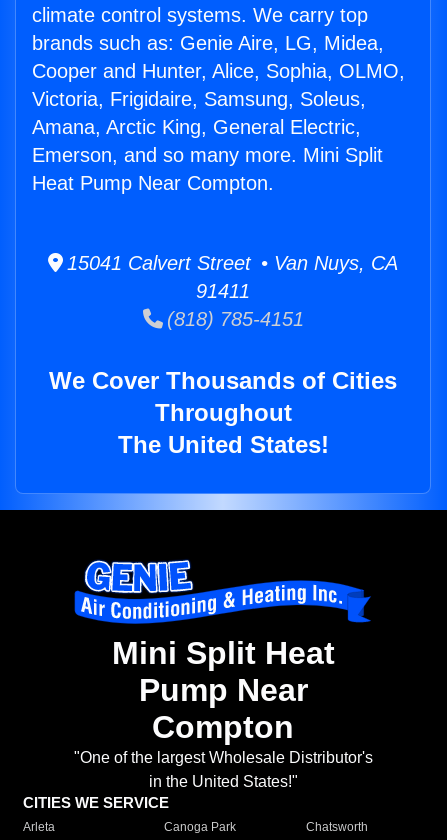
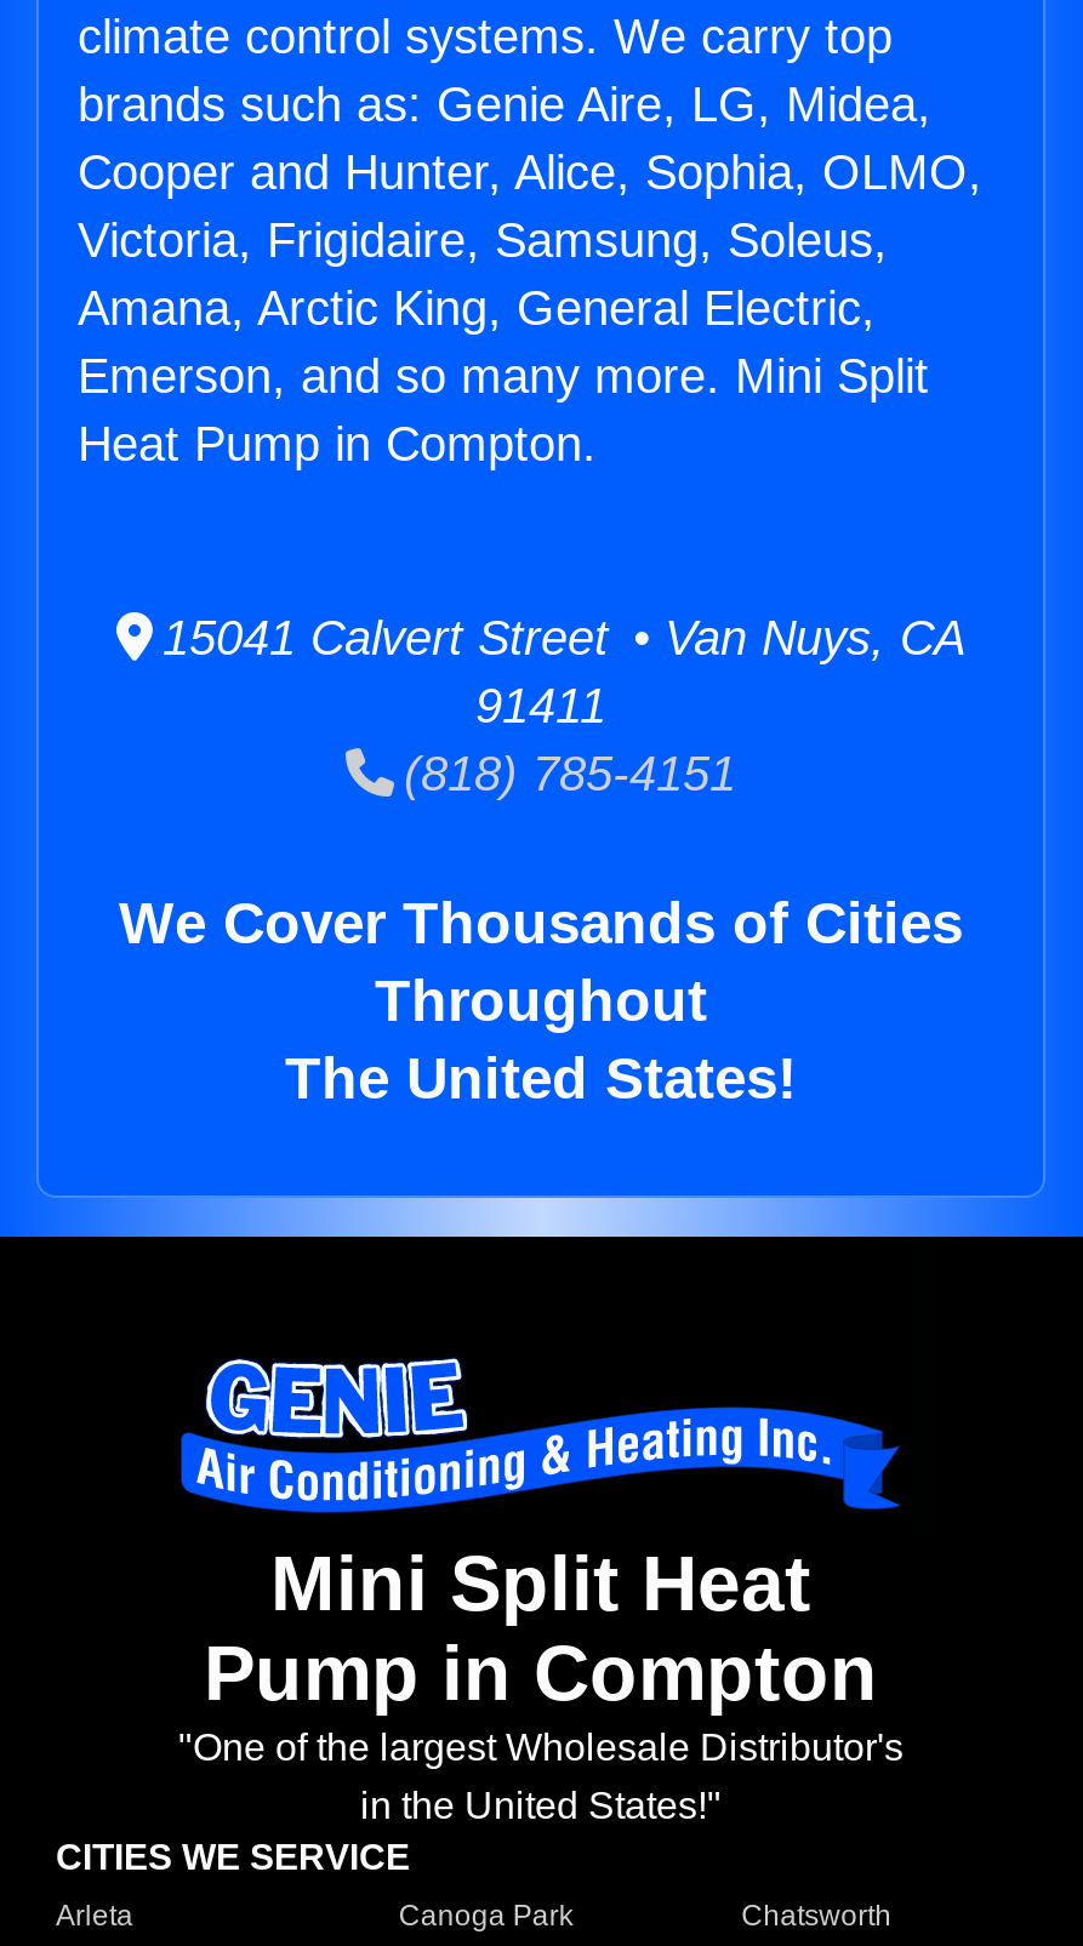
[32,172,274,194] Heat Pump Near Compton. -> [78,417,597,471] Heat Pump in Compton.
[138,672,307,745] Pump Near | Compton -> [204,1630,878,1718] Pump in Compton

